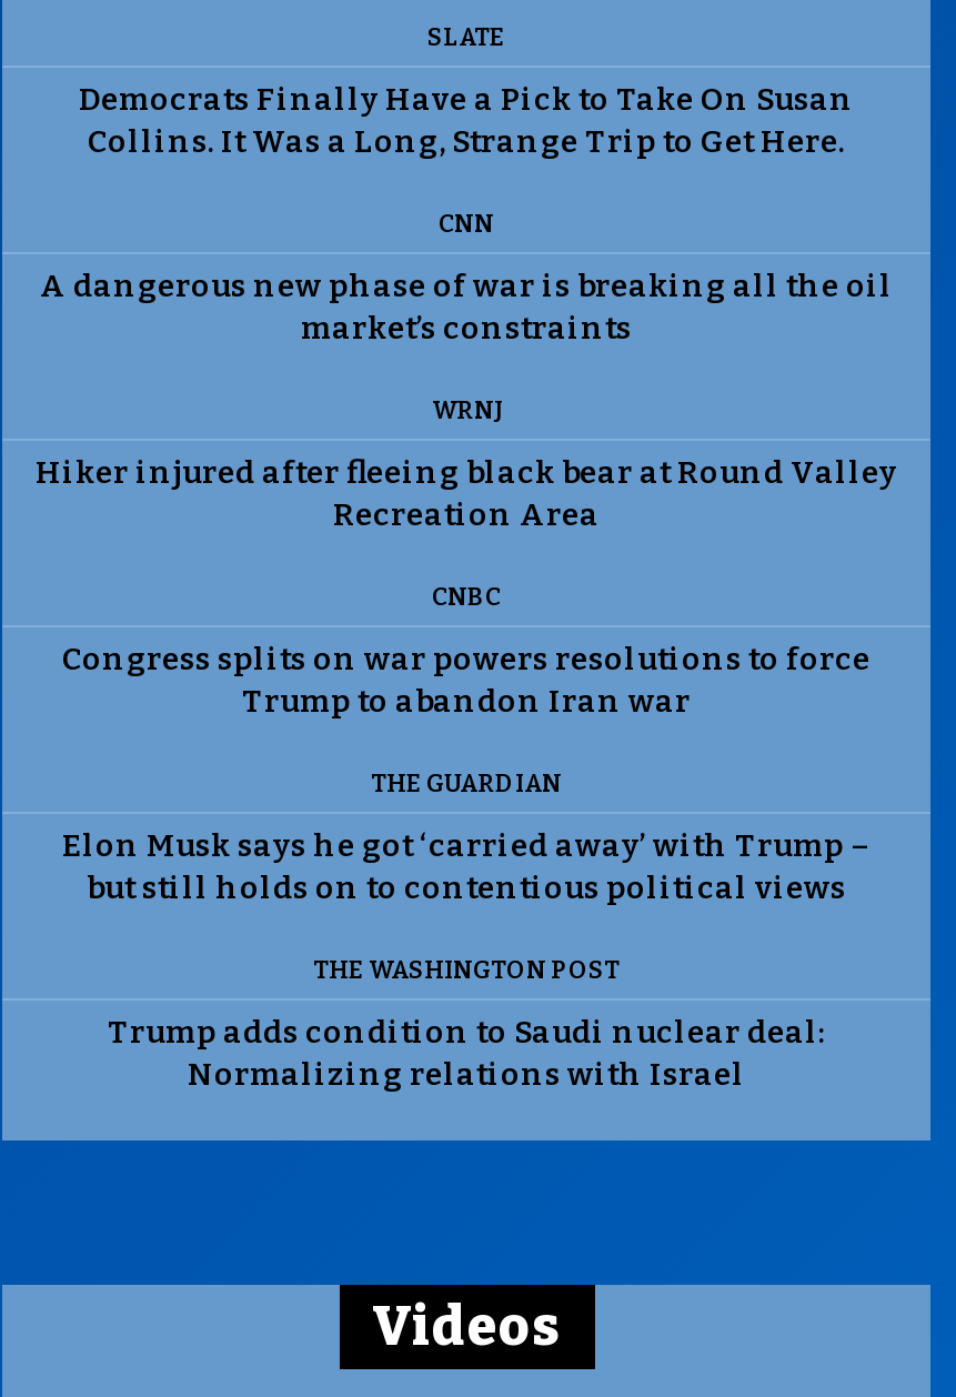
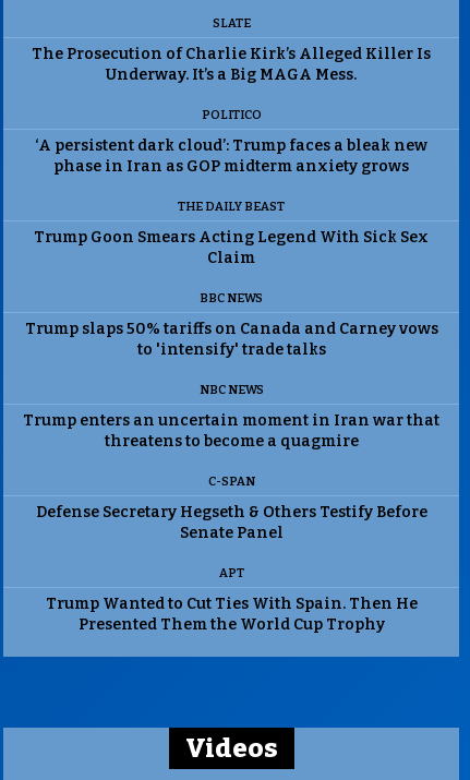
[36,80,897,1093] Democrats Finally Have a Pick to Take On Susan | Collins. It Was a Long, Strange Trip to Get Here. | CNN | A dangerous new phase of war is breaking all the oil | market’s constraints | WRNJ | Hiker injured after fleeing black bear at Round Valley | Recreation Area | CNBC | Congress splits on war powers resolutions to force | Trump to abandon Iran war | THE GUARDIAN | Elon Musk says he got ‘carried away’ with Trump – | but still holds on to contentious political views | THE WASHINGTON POST | Trump adds condition to Saudi nuclear deal: | Normalizing relations with Israel -> [23,44,439,633] The Prosecution of Charlie Kirk’s Alleged Killer Is | Underway. It’s a Big MAGA Mess. | POLITICO | ‘A persistent dark cloud’: Trump faces a bleak new | phase in Iran as GOP midterm anxiety grows | THE DAILY BEAST | Trump Goon Smears Acting Legend With Sick Sex | Claim | BBC NEWS | Trump slaps 50% tariffs on Canada and Carney vows | to 'intensify' trade talks | NBC NEWS | Trump enters an uncertain moment in Iran war that | threatens to become a quagmire | C-SPAN | Defense Secretary Hegseth & Others Testify Before | Senate Panel | APT | Trump Wanted to Cut Ties With Spain. Then He | Presented Them the World Cup Trophy

